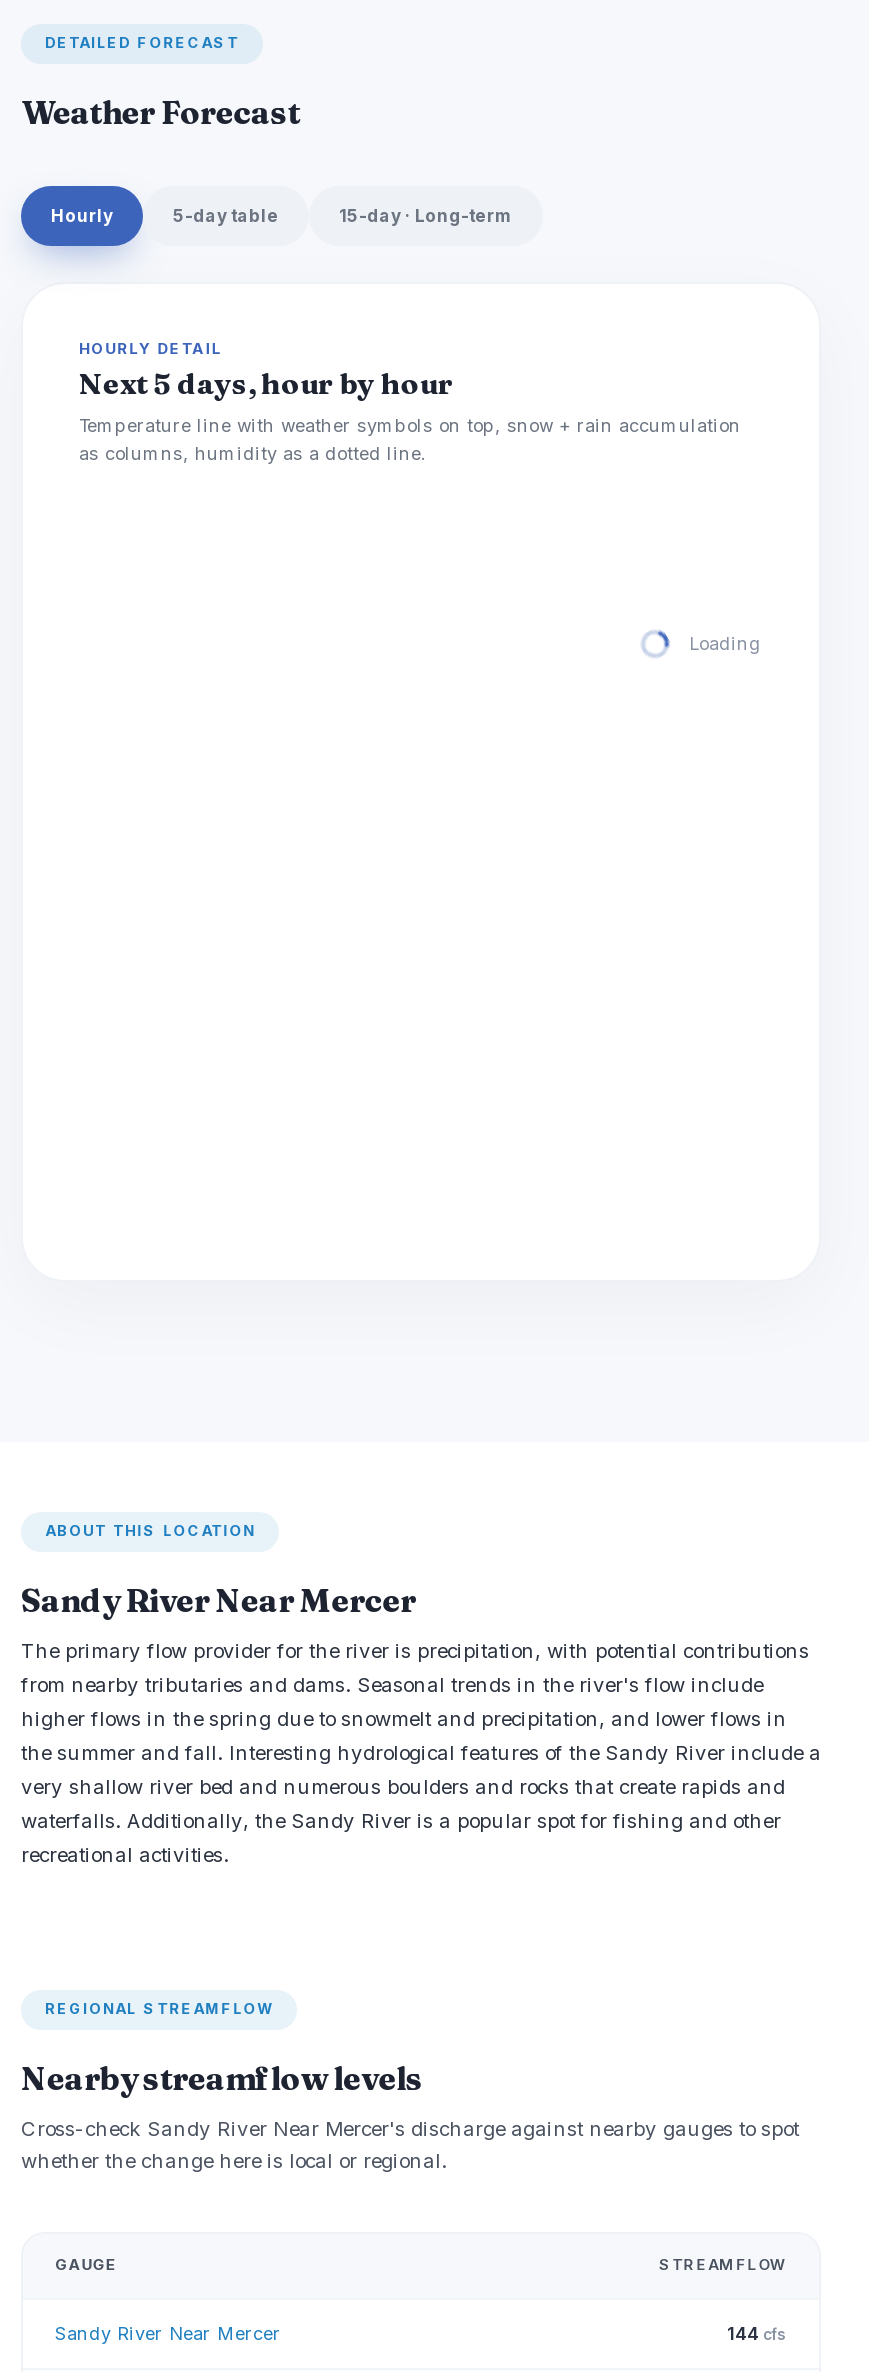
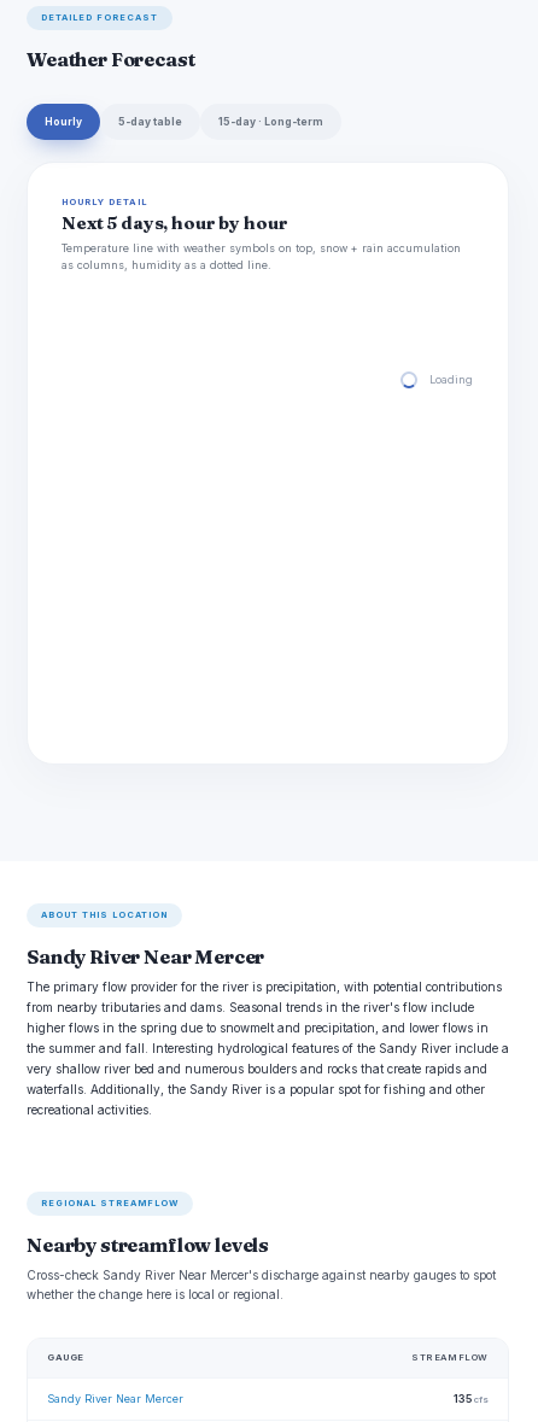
[727,2322,787,2344] 144 cfs -> [454,1392,489,1405] 135 cfs

